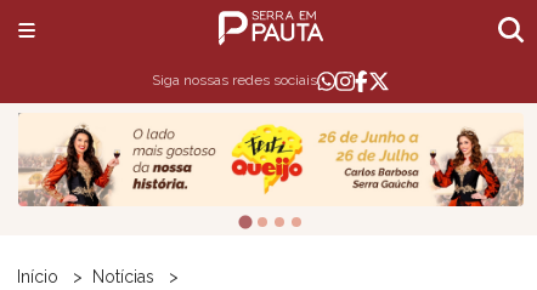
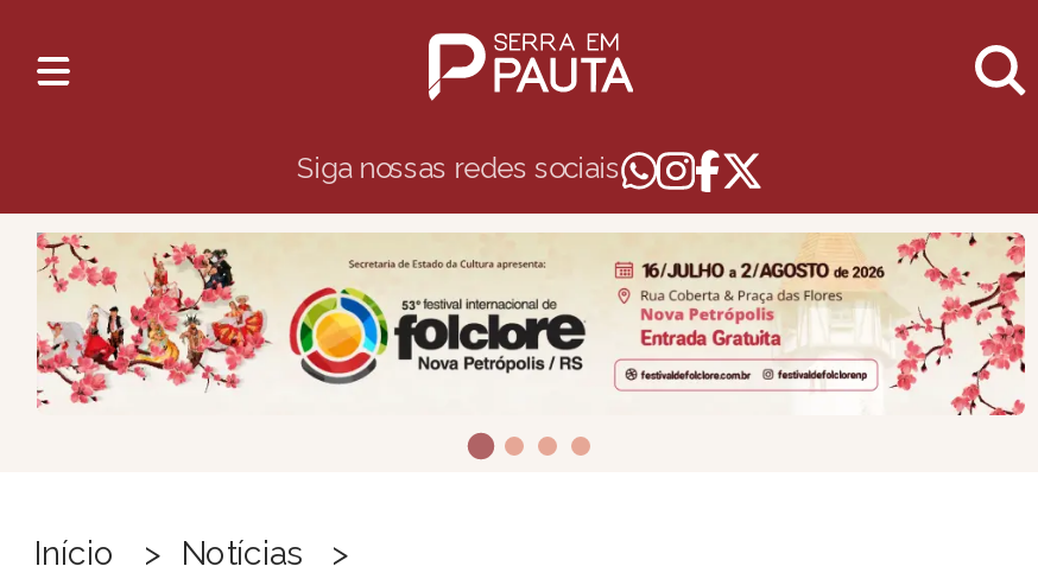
[18,113,524,207] [image] -> [34,230,1027,415] [image]

